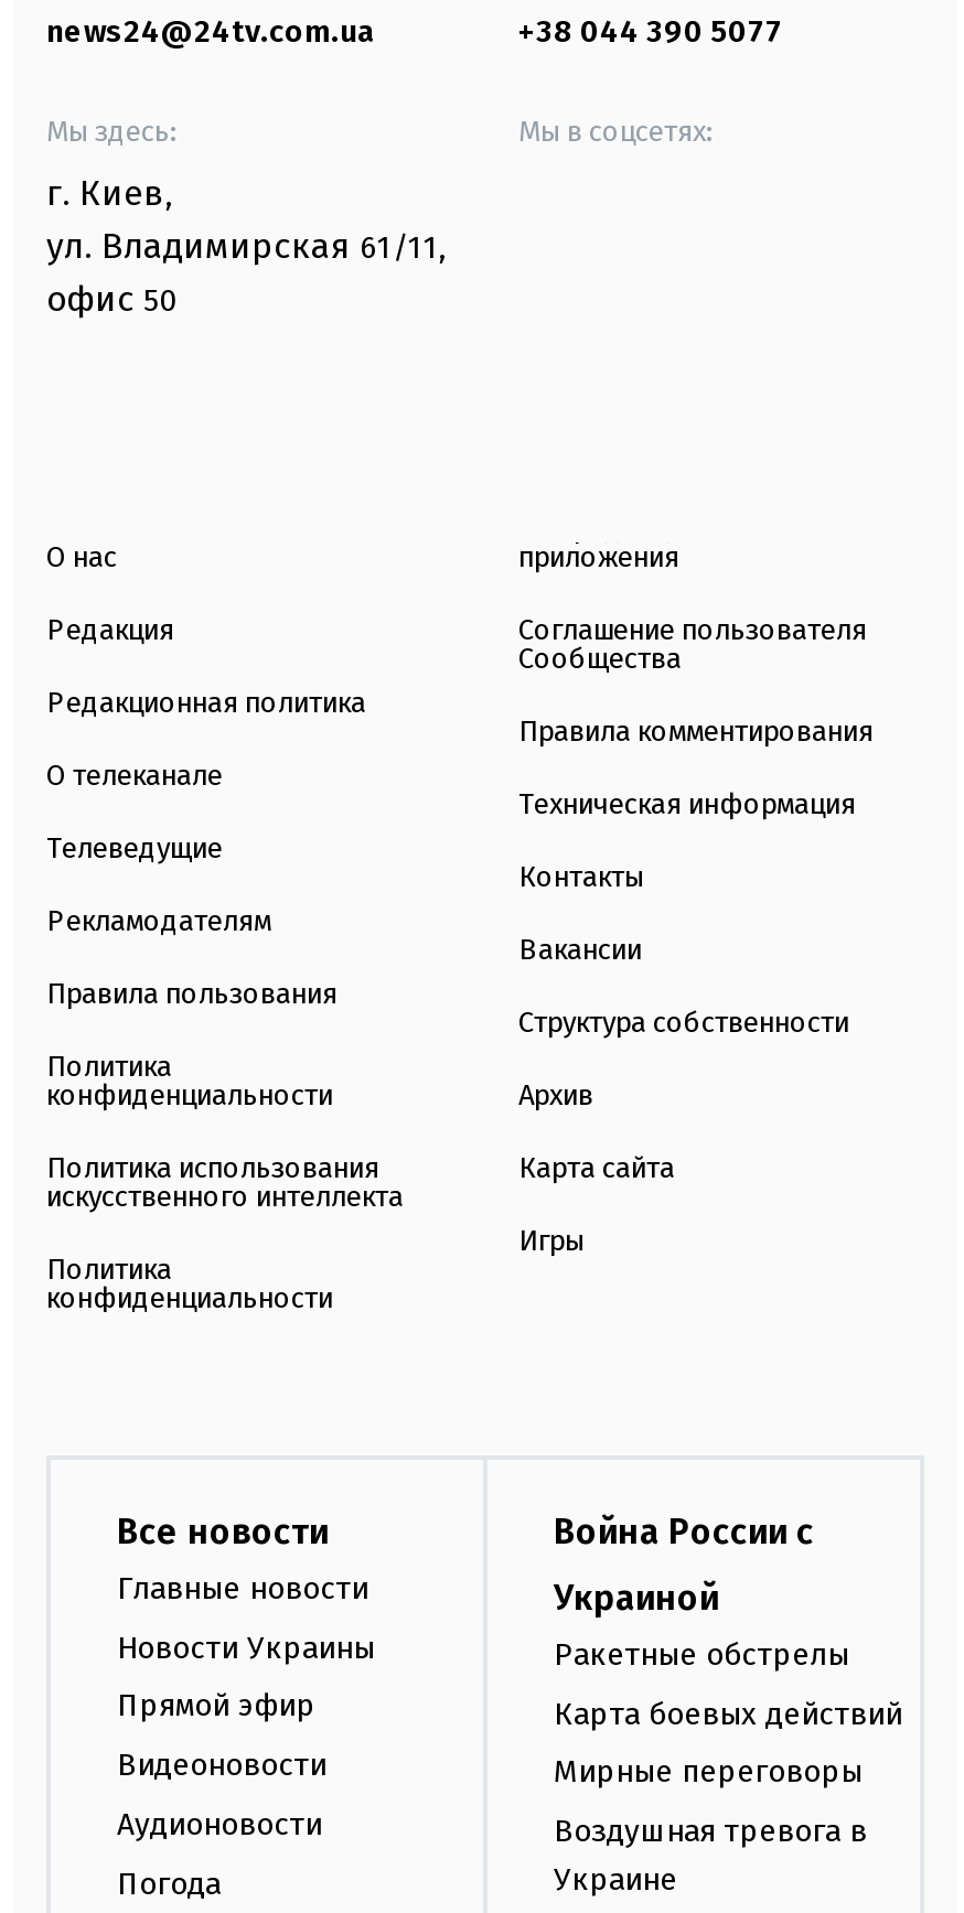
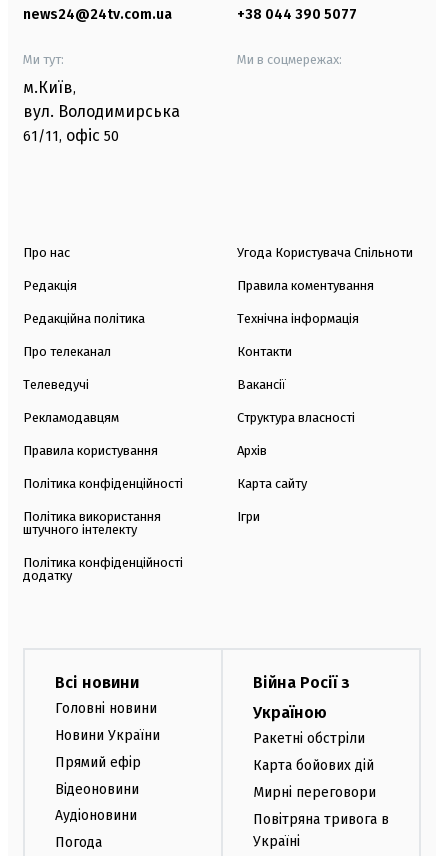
[46,114,446,319] Мы здесь: | г. Киев, | ул. Владимирская 61/11, | офис 50 -> [23,52,180,145] Ми тут: | м.Київ, | вул. Володимирська | 61/11, офіс 50
[518,114,713,147] Мы в соцсетях: -> [237,52,342,67] Ми в соцмережах:
[46,539,404,1313] О нас | Редакция | Редакционная политика | О телеканале | Телеведущие | Рекламодателям | Правила пользования | Политика | конфиденциальности | Политика использования | искусственного интеллекта | Политика | конфиденциальности -> [23,245,183,583] Про нас | Редакція | Редакційна політика | Про телеканал | Телеведучі | Рекламодавцям | Правила користування | Політика конфіденційності | Політика використання | штучного інтелекту | Політика конфіденційності | додатку
[518,539,874,1256] приложения | Соглашение пользователя | Сообщества | Правила комментирования | Техническая информация | Контакты | Вакансии | Структура собственности | Архив | Карта сайта | Игры -> [237,245,413,524] Угода Користувача Спільноти | Правила коментування | Технічна інформація | Контакти | Вакансії | Структура власності | Архів | Карта сайту | Ігри
[117,1510,375,1843] Все новости | Главные новости | Новости Украины | Прямой эфир | Видеоновости | Аудионовости -> [55,673,160,824] Всі новини | Головні новини | Новини України | Прямий ефір | Відеоновини | Аудіоновини
[554,1510,814,1552] Война России с -> [253,673,350,692] Війна Росії з
[554,1576,849,1673] Украиной | Ракетные обстрелы -> [253,703,365,747] Україною | Ракетні обстріли
[554,1694,902,1732] Карта боевых действий -> [253,757,374,774] Карта бойових дій
[554,1754,863,1791] Мирные переговоры -> [253,784,376,801] Мирні переговори
[554,1813,867,1899] Воздушная тревога в | Украине -> [253,810,389,849] Повітряна тривога в | Україні

